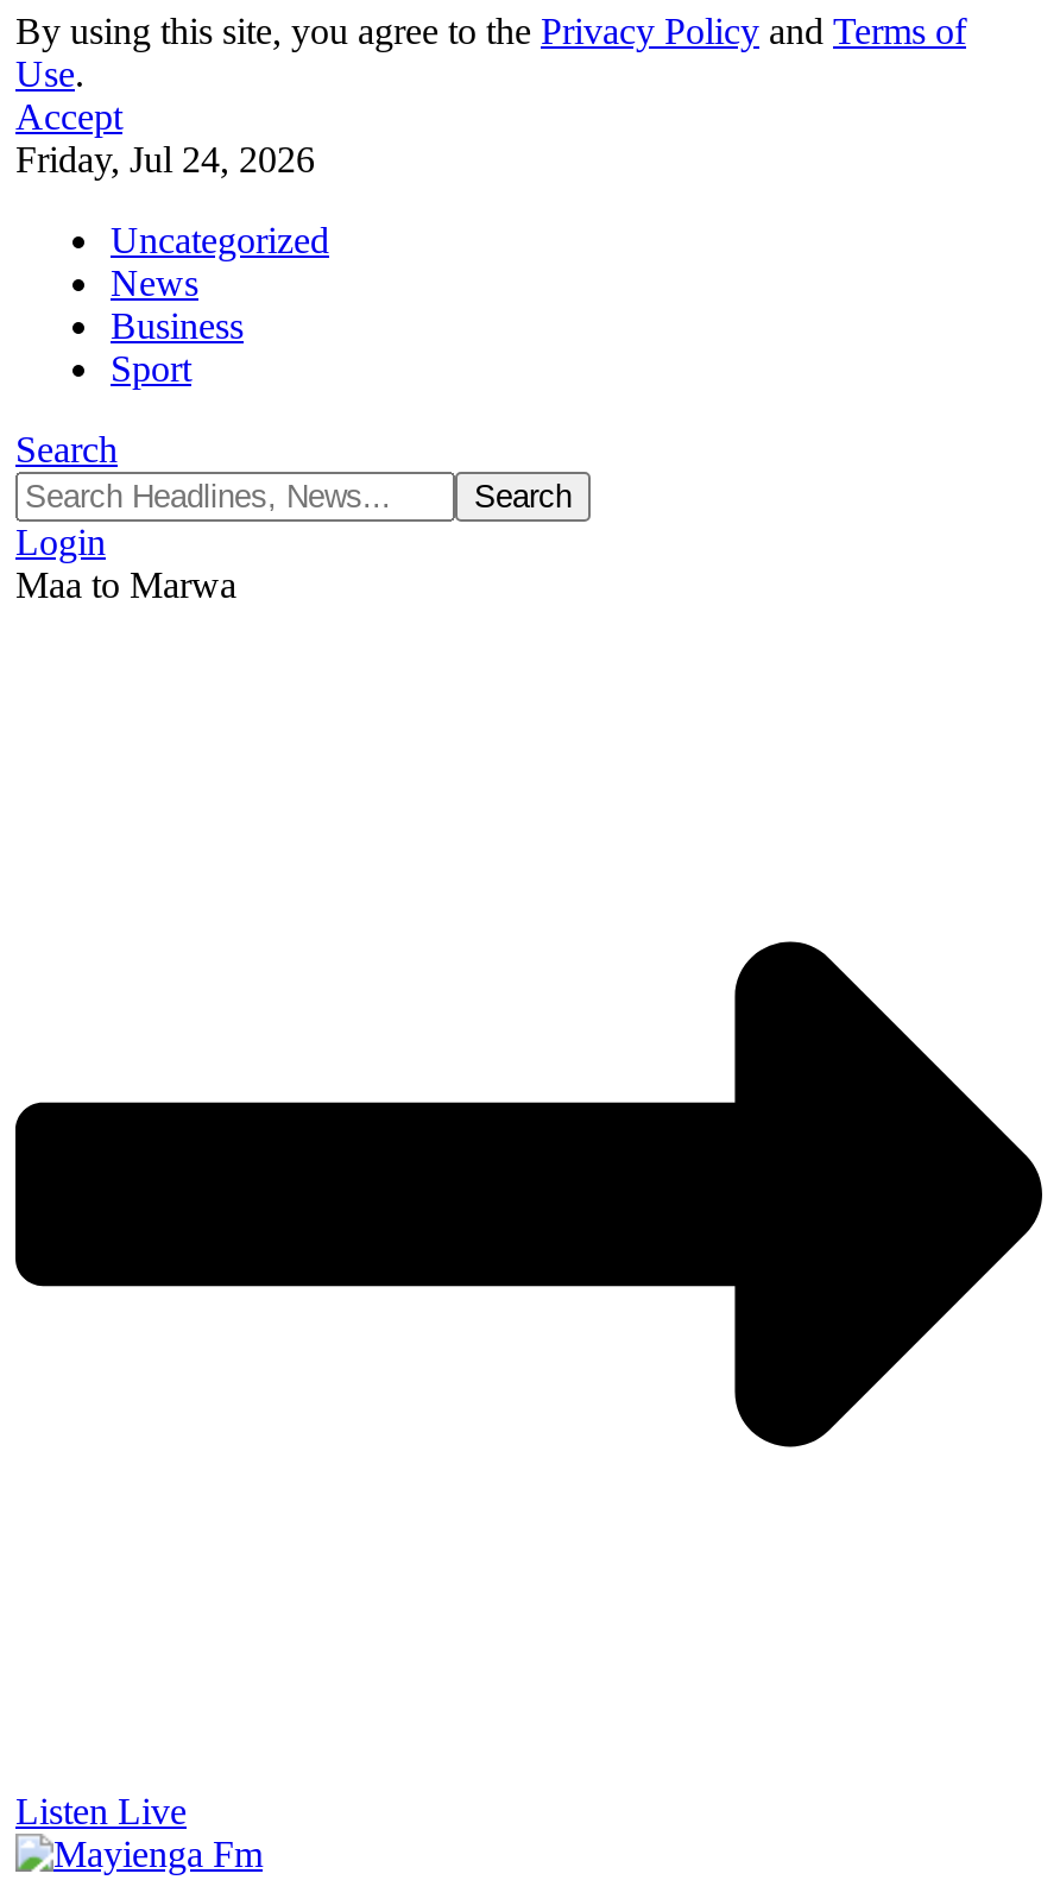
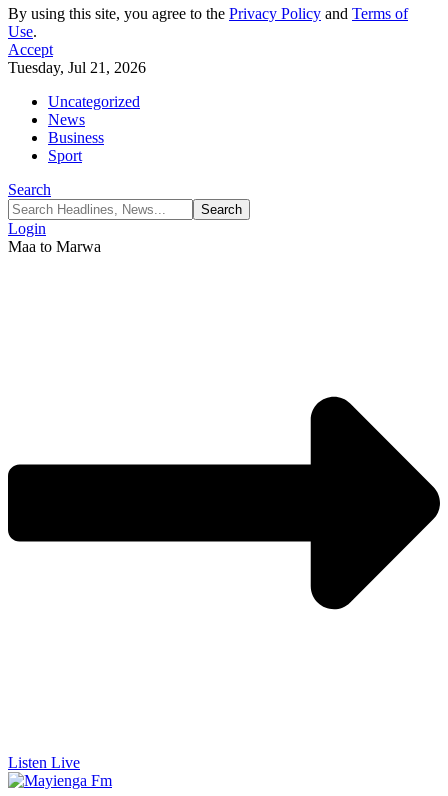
[15,139,315,179] Friday, Jul 24, 2026 -> [8,59,146,76] Tuesday, Jul 21, 2026

